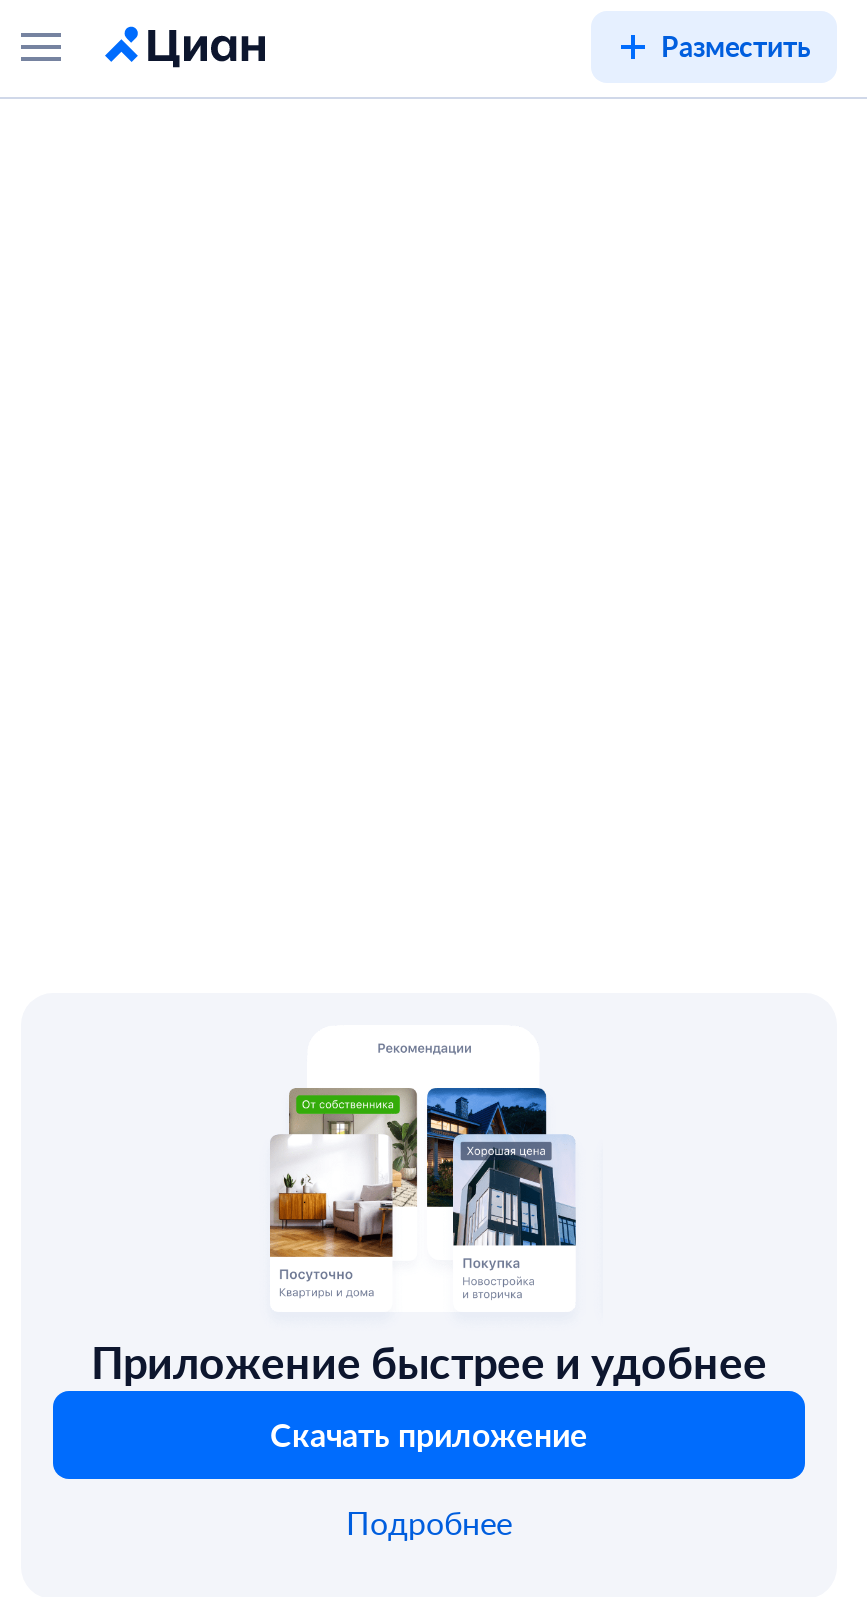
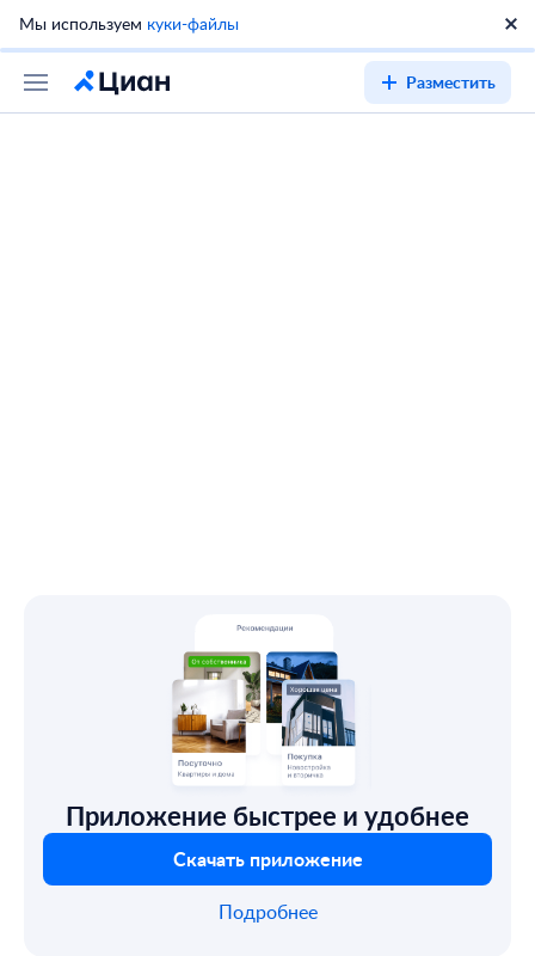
none -> [19,12,239,35] Мы используем куки-файлы
moved [661,27,811,65] -> [406,71,496,93]: Разместить

